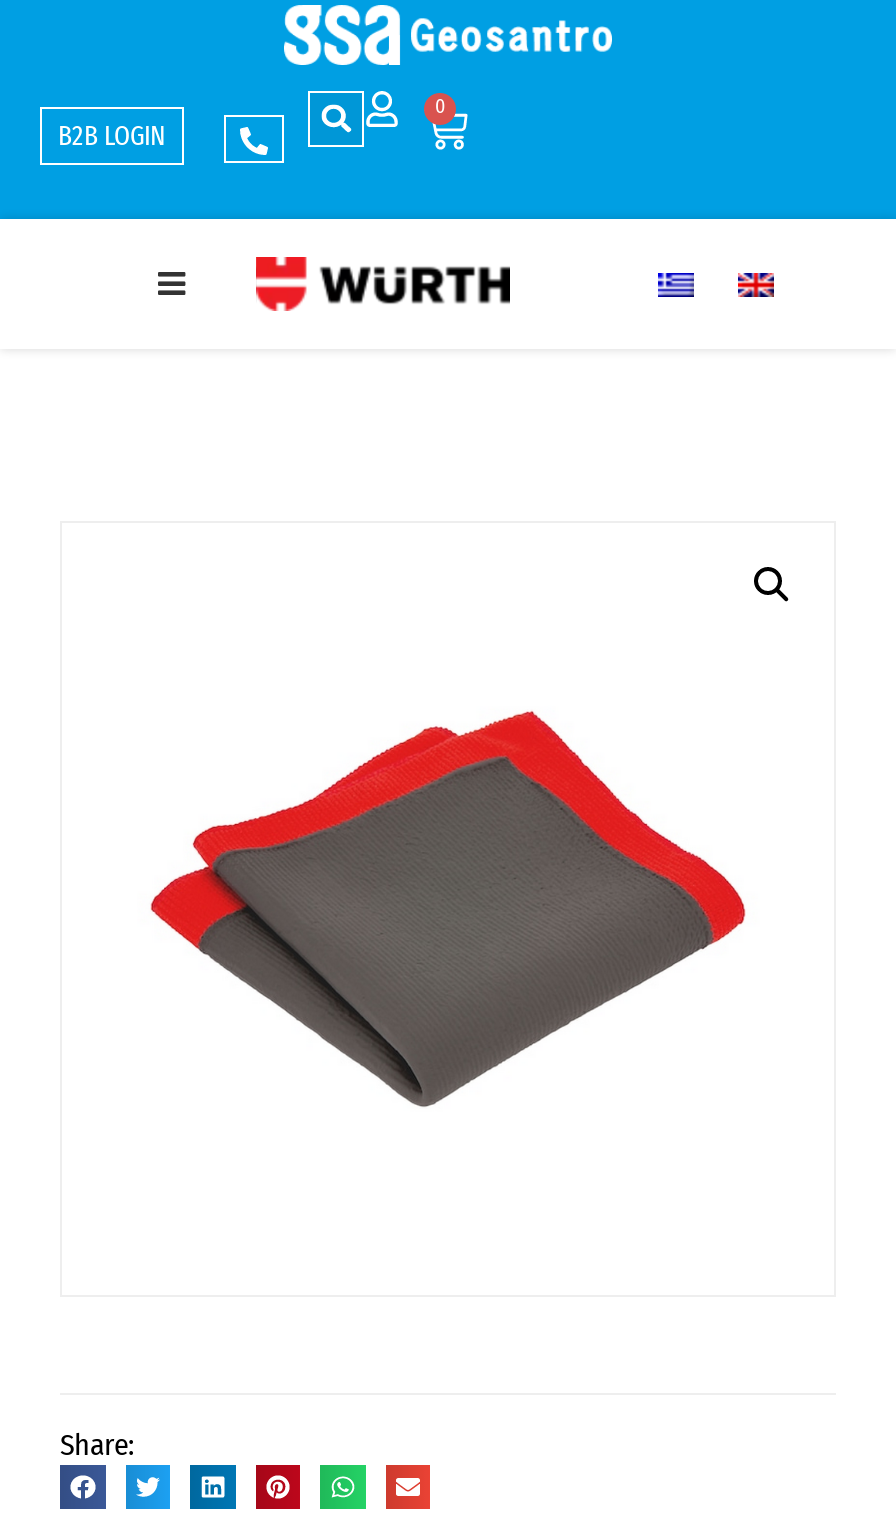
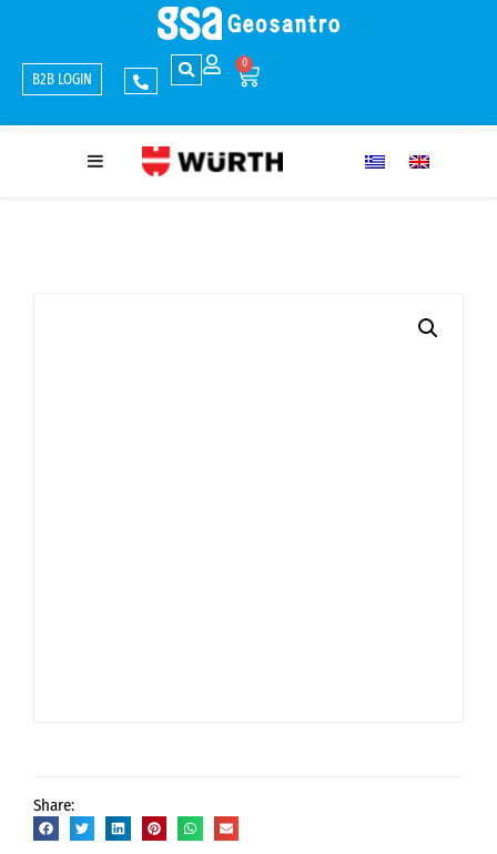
[148,709,748,1109] [image] -> none

